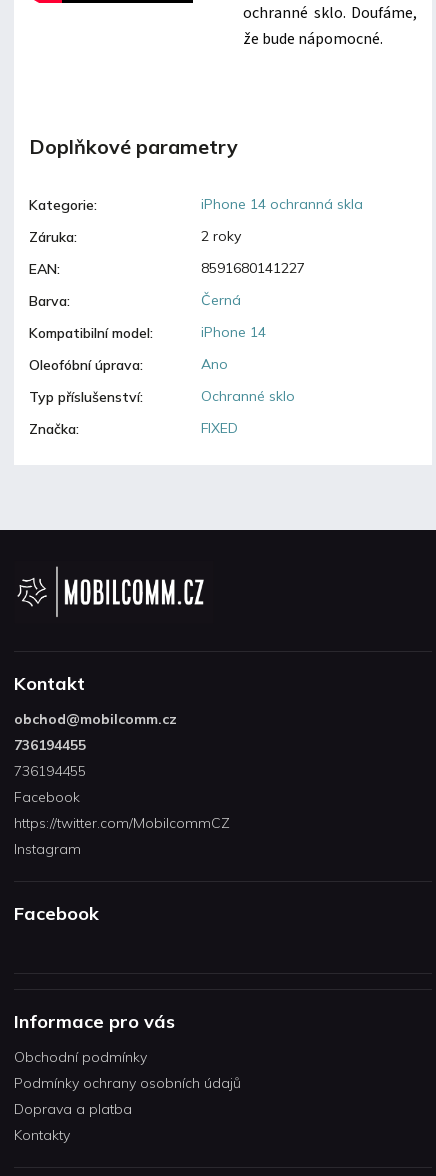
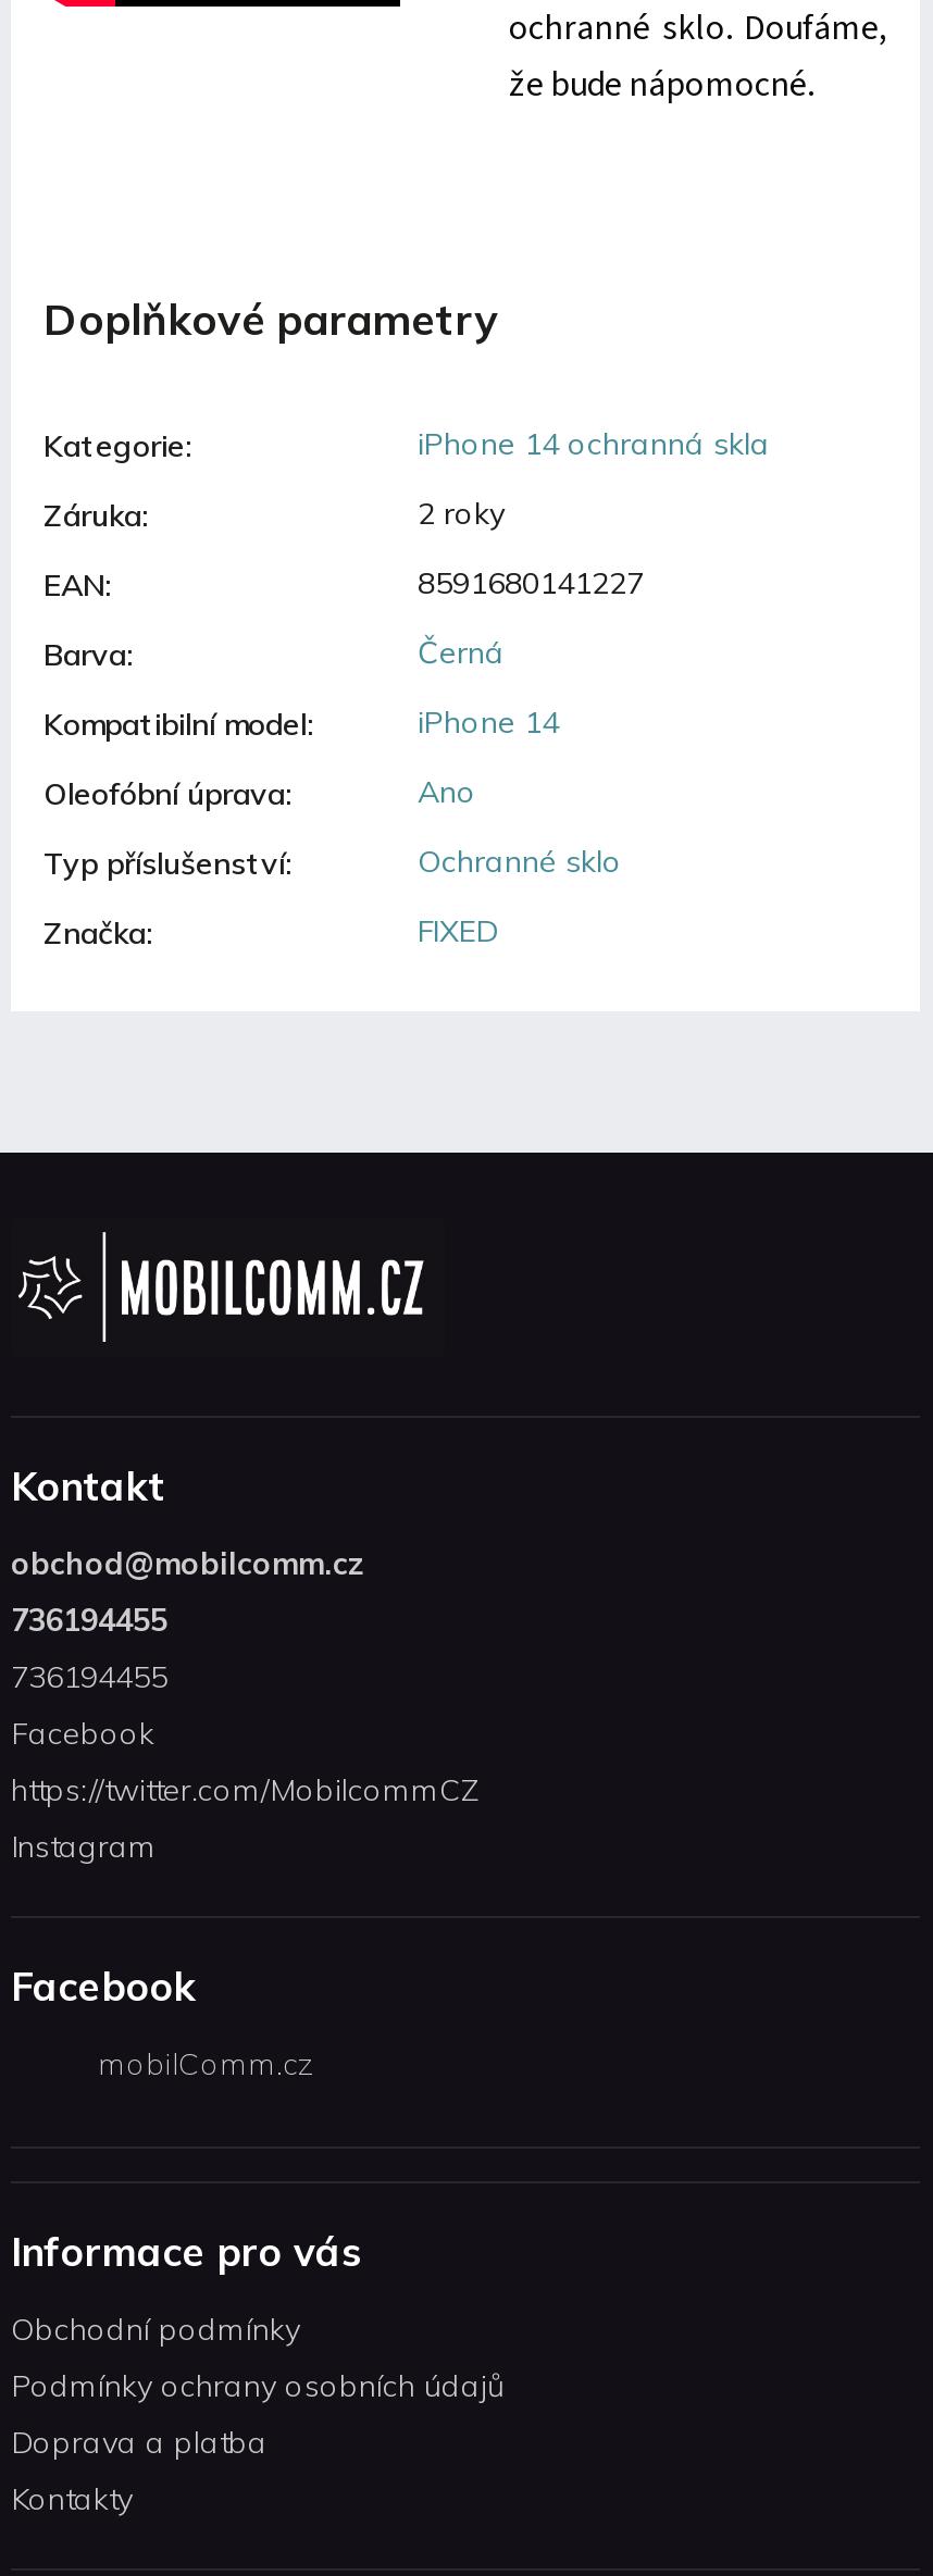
none -> [98,2045,313,2084] mobilComm.cz

